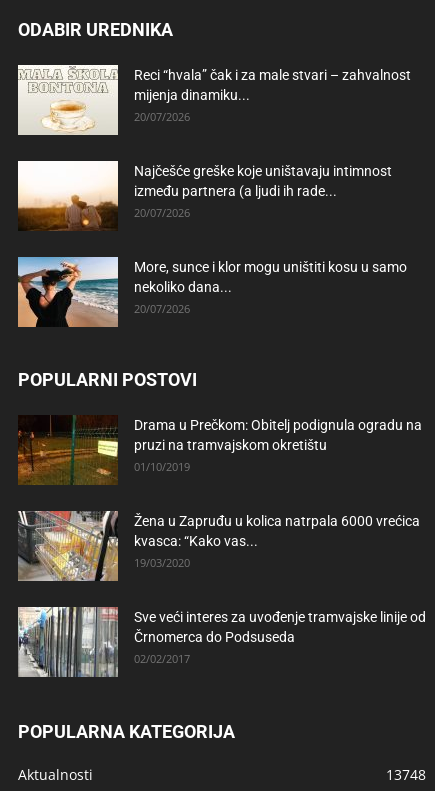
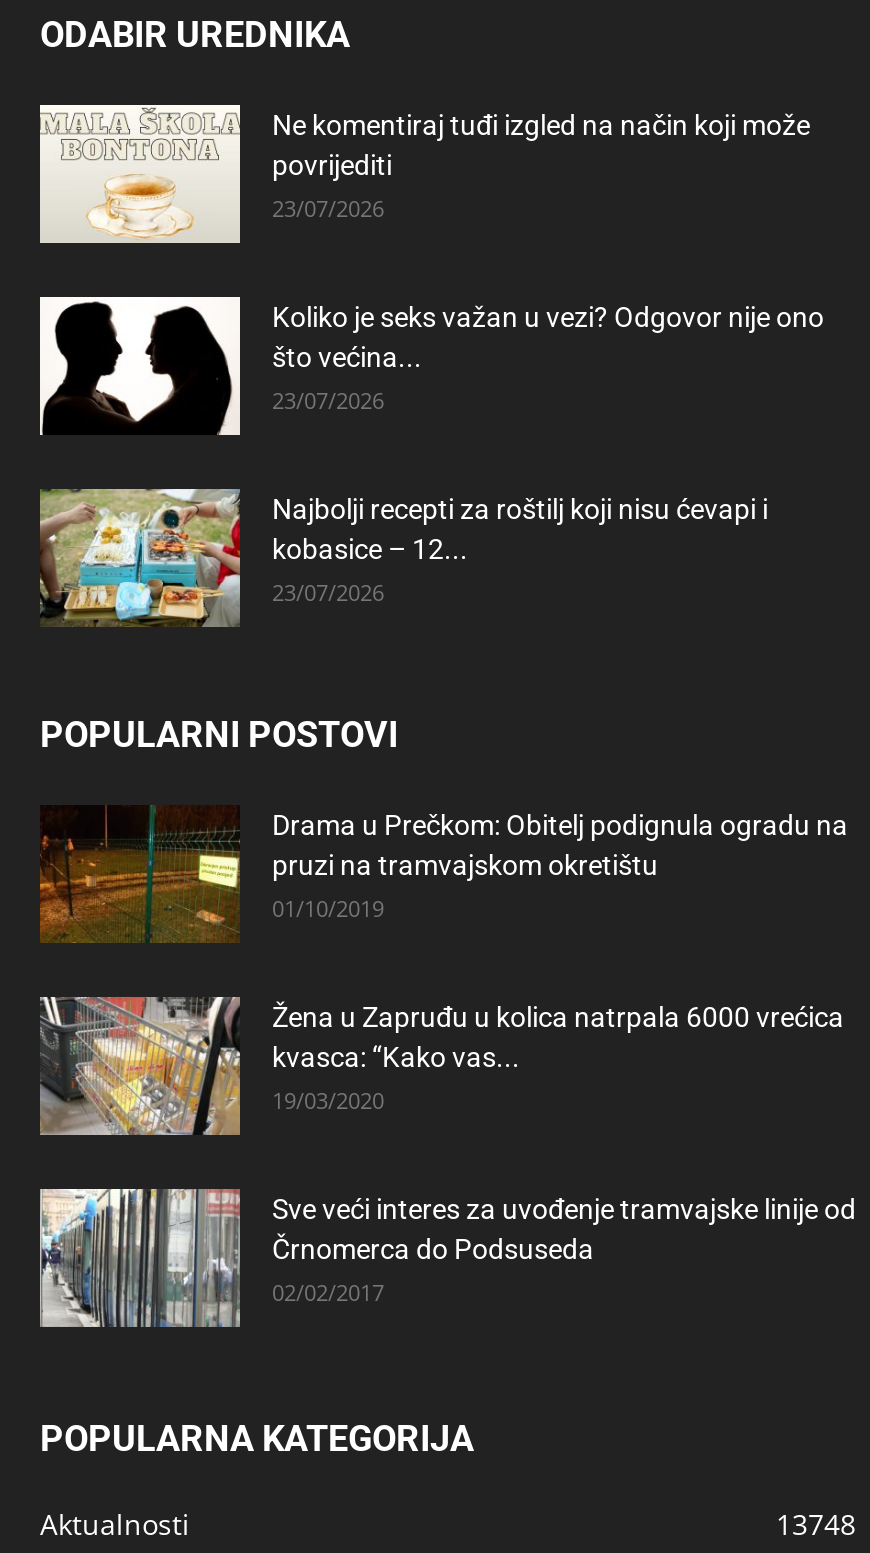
[134,67,411,124] Reci “hvala” čak i za male stvari – zahvalnost | mijenja dinamiku... | 20/07/2026 -> [272,109,810,223] Ne komentiraj tuđi izgled na način koji može | povrijediti | 23/07/2026
[17,162,392,231] [image] | Najčešće greške koje uništavaju intimnost | između partnera (a ljudi ih rade... | 20/07/2026 -> [38,301,824,437] [image] | Koliko je seks važan u vezi? Odgovor nije ono | što većina... | 23/07/2026
[17,256,407,328] [image] | More, sunce i klor mogu uništiti kosu u samo | nekoliko dana... | 20/07/2026 -> [40,489,768,629] [image] | Najbolji recepti za roštilj koji nisu ćevapi i | kobasice – 12... | 23/07/2026

